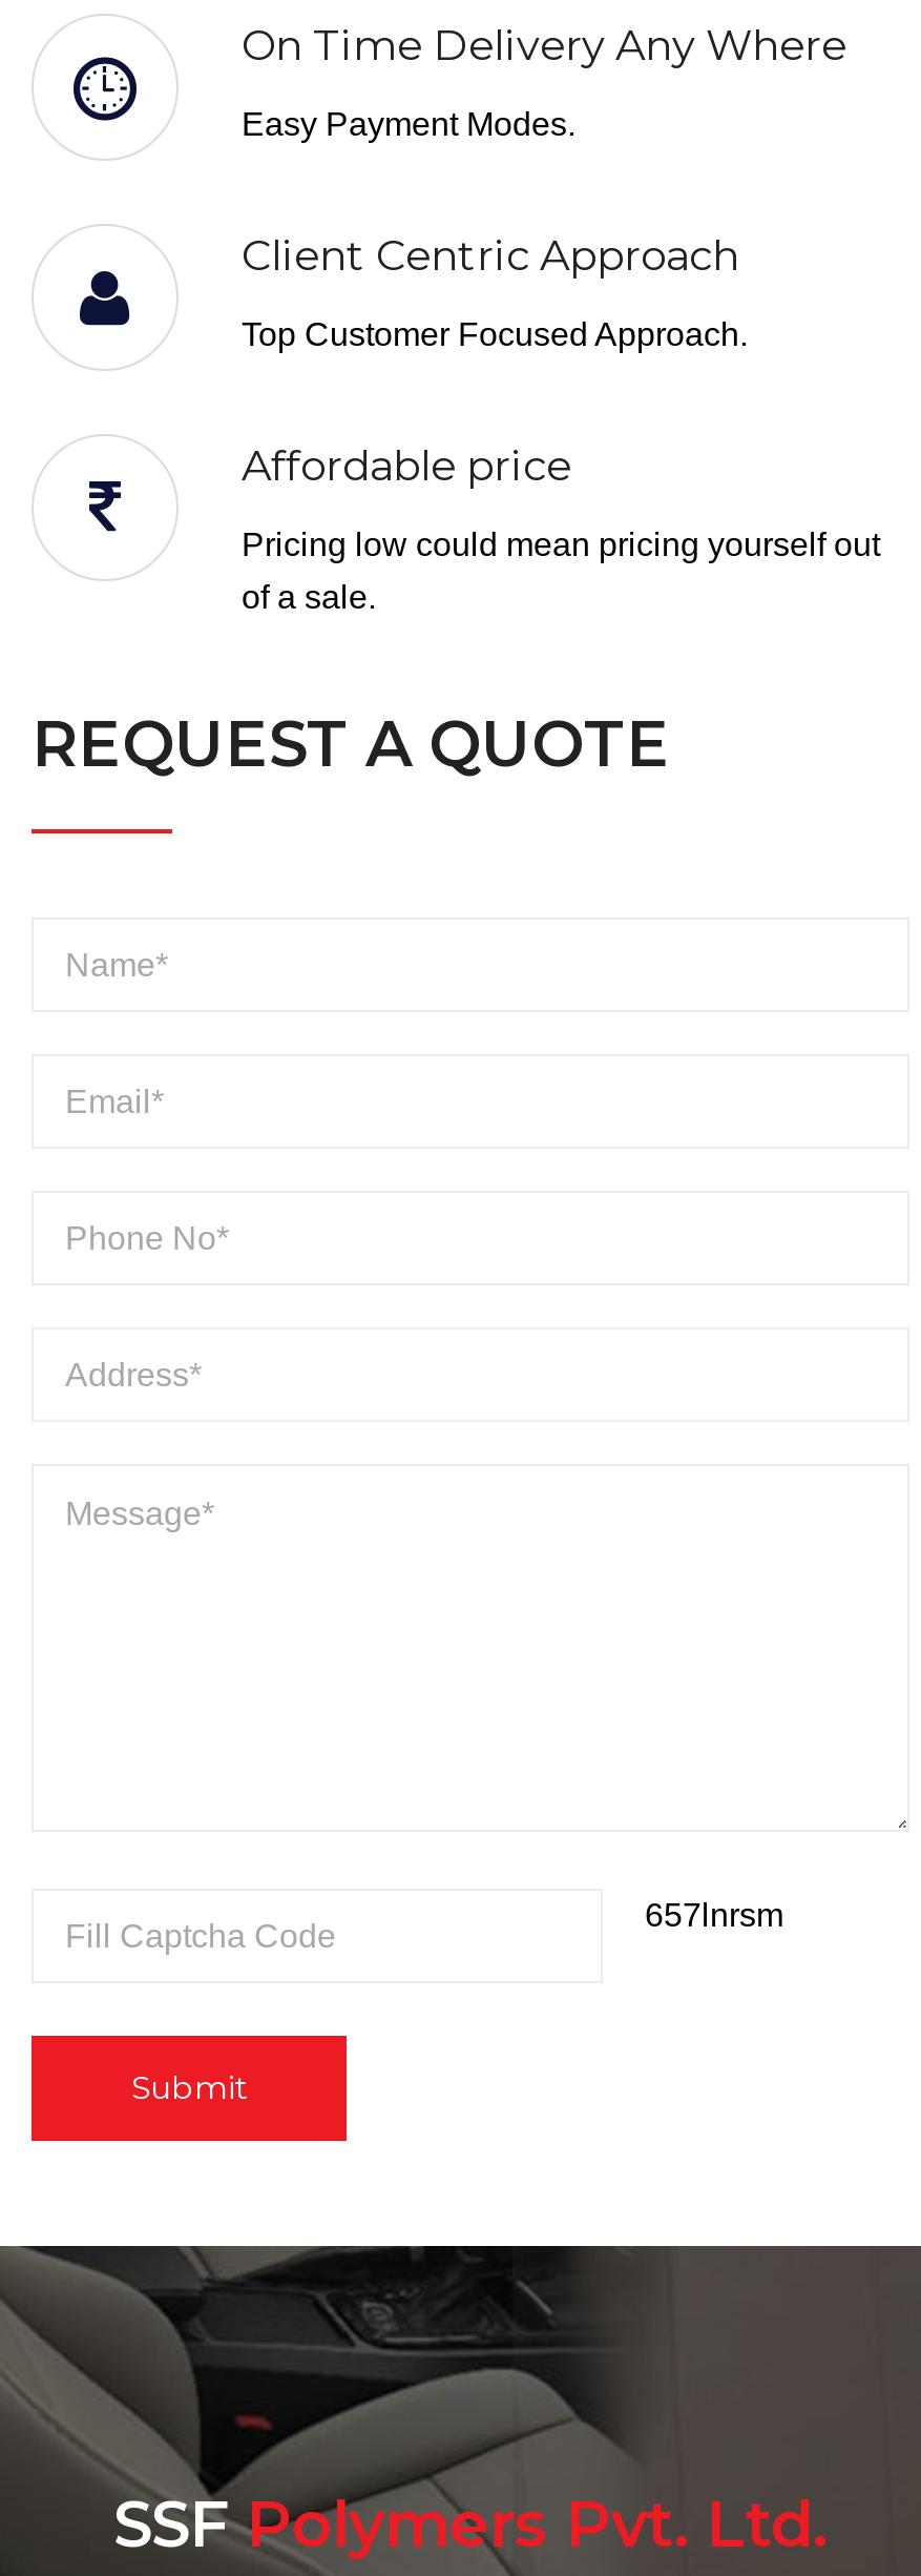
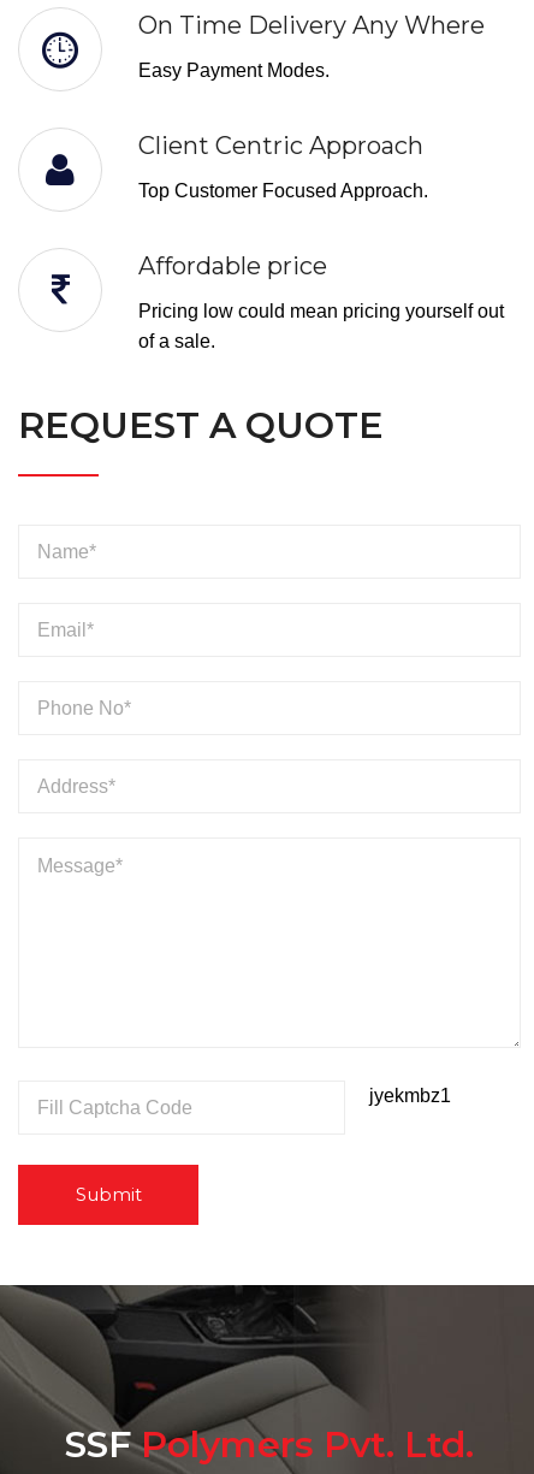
[645,1897,783,1933] 657lnrsm -> [369,1086,451,1106] jyekmbz1

